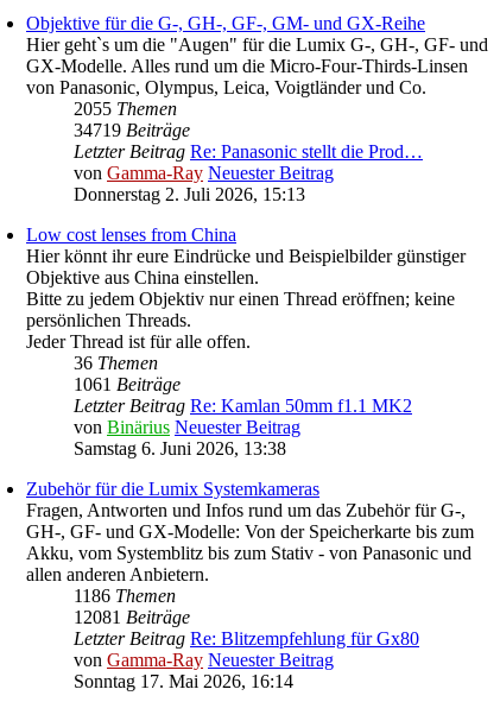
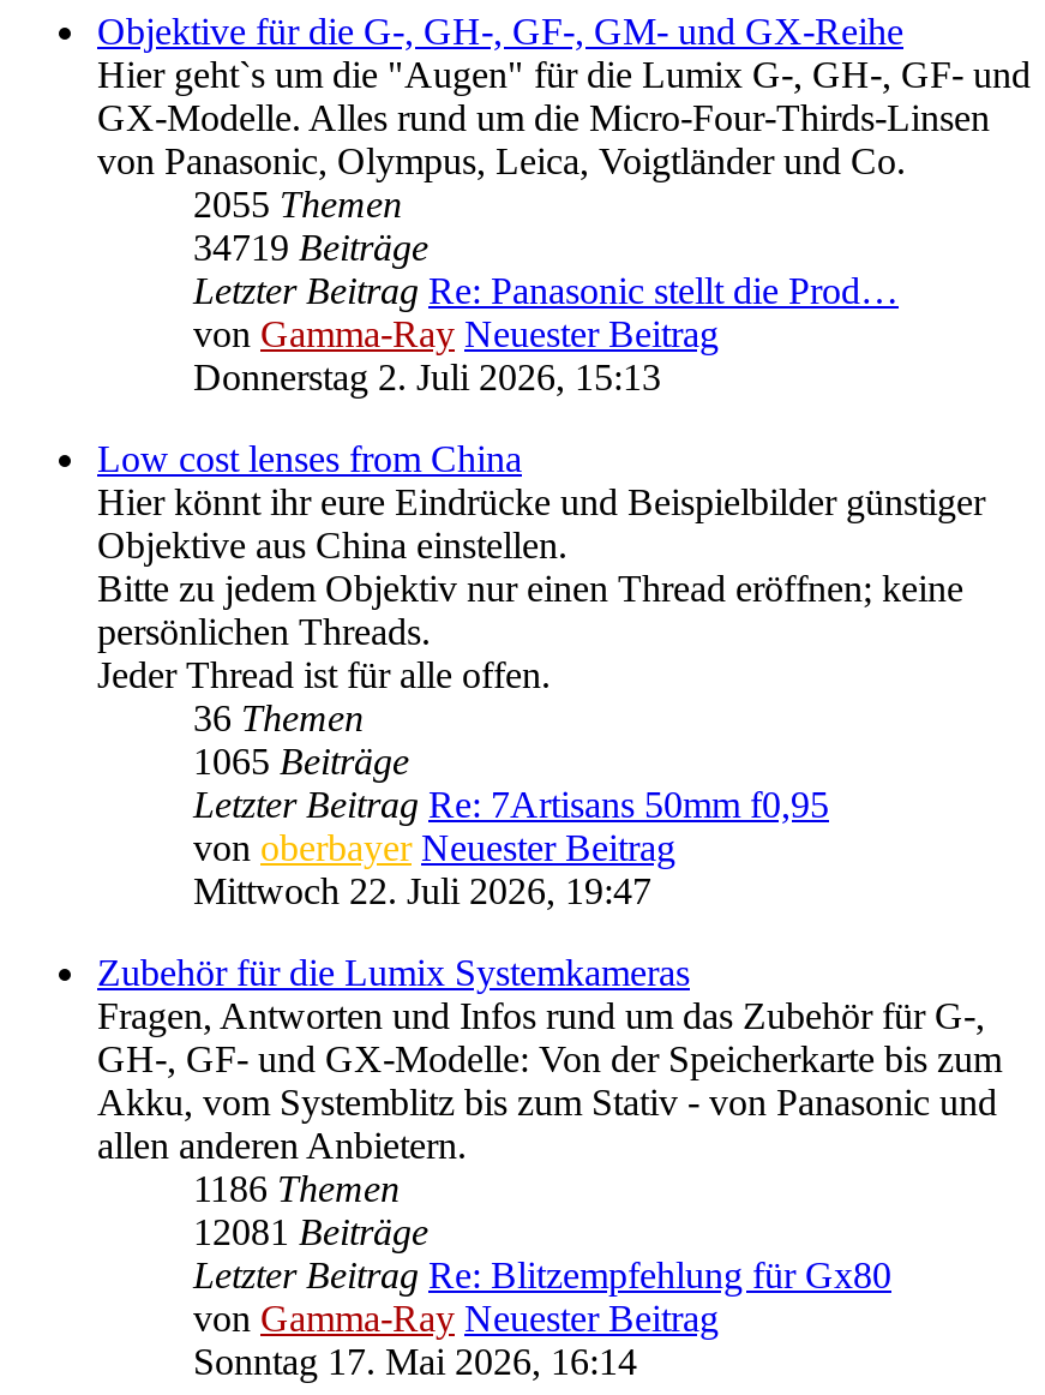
[74,375,412,459] 1061 Beiträge | Letzter Beitrag Re: Kamlan 50mm f1.1 MK2 | von Binärius Neuester Beitrag | Samstag 6. Juni 2026, 13:38 -> [193,742,829,912] 1065 Beiträge | Letzter Beitrag Re: 7Artisans 50mm f0,95 | von oberbayer Neuester Beitrag | Mittwoch 22. Juli 2026, 19:47

